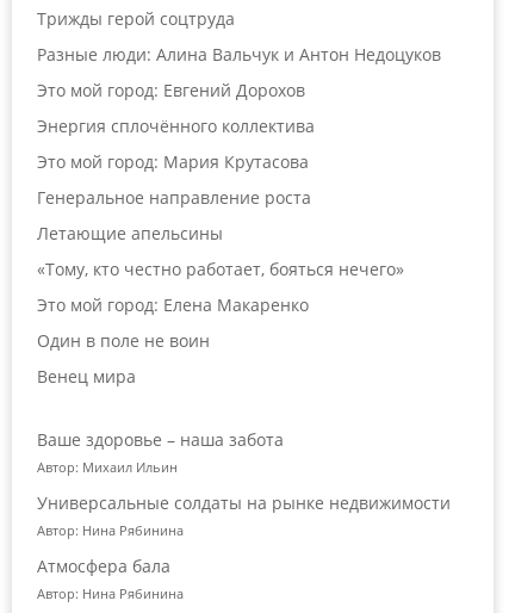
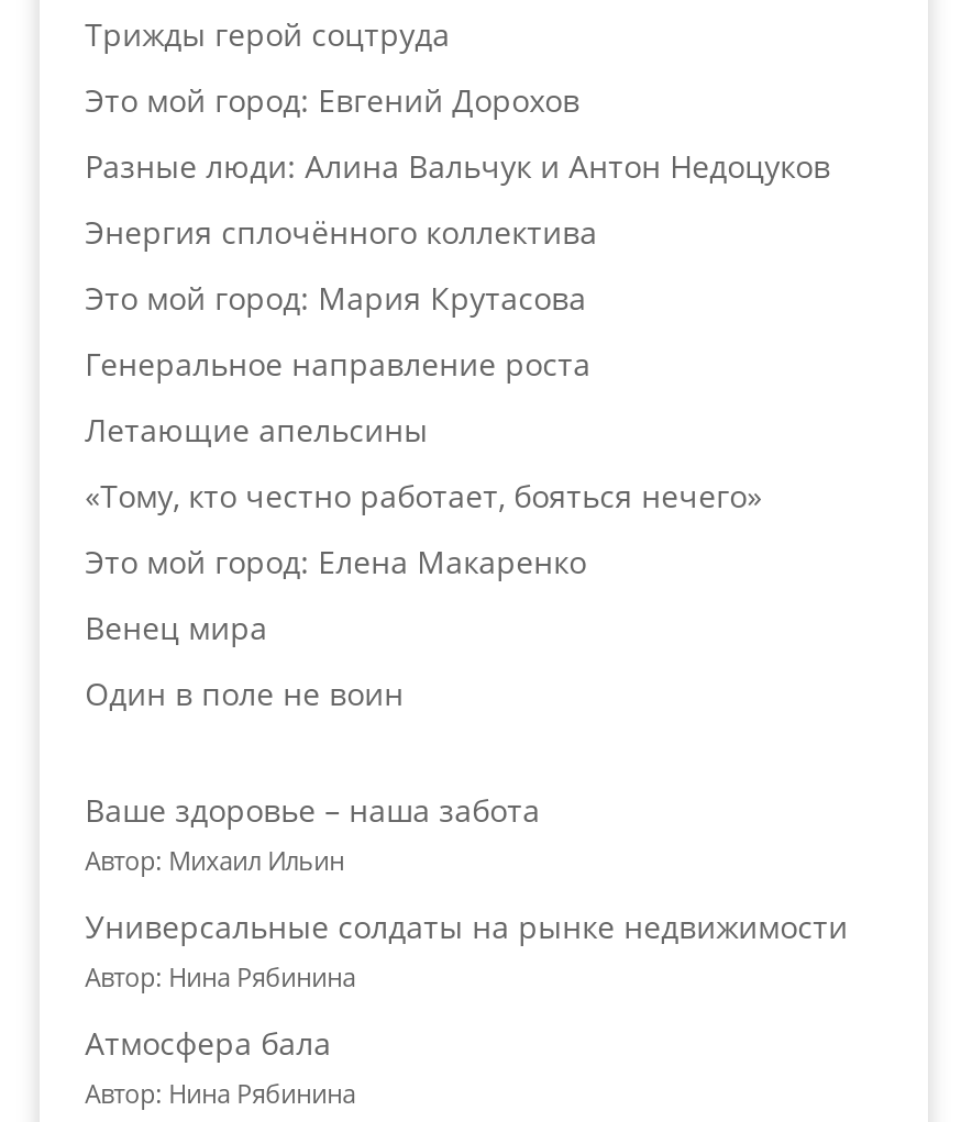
moved [36,43,441,66] -> [85,145,830,187]: Разные люди: Алина Вальчук и Антон Недоцуков
moved [36,79,305,101] -> [85,79,580,121]: Это мой город: Евгений Дорохов
moved [36,329,209,352] -> [85,673,404,714]: Один в поле не воин
moved [36,365,135,388] -> [85,607,267,648]: Венец мира

